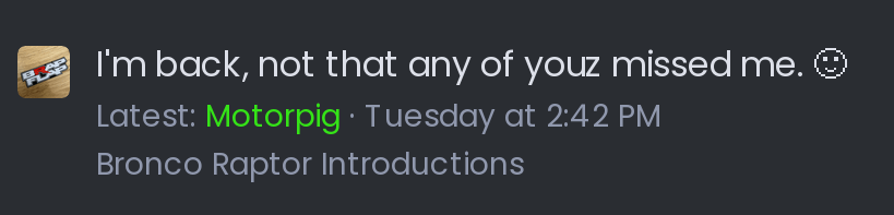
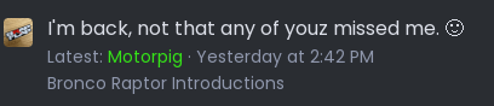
[96,93,661,137] Latest: Motorpig Tuesday at 2:42 PM -> [47,44,374,68] Latest: Motorpig Yesterday at 2:42 PM

